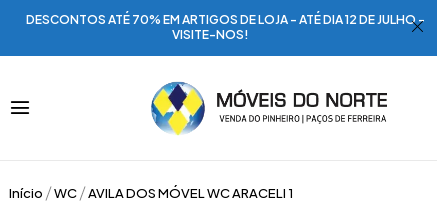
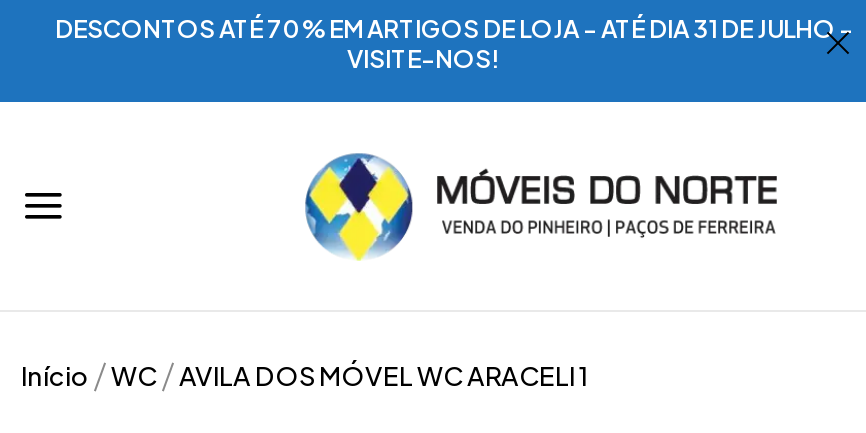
[26,12,425,27] DESCONTOS ATÉ 70% EM ARTIGOS DE LOJA - ATÉ DIA 12 DE JULHO - -> [55,14,853,44] DESCONTOS ATÉ 70% EM ARTIGOS DE LOJA - ATÉ DIA 31 DE JULHO -

